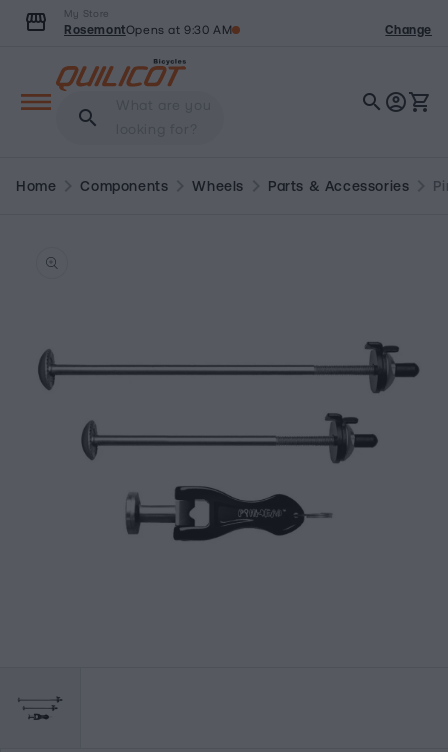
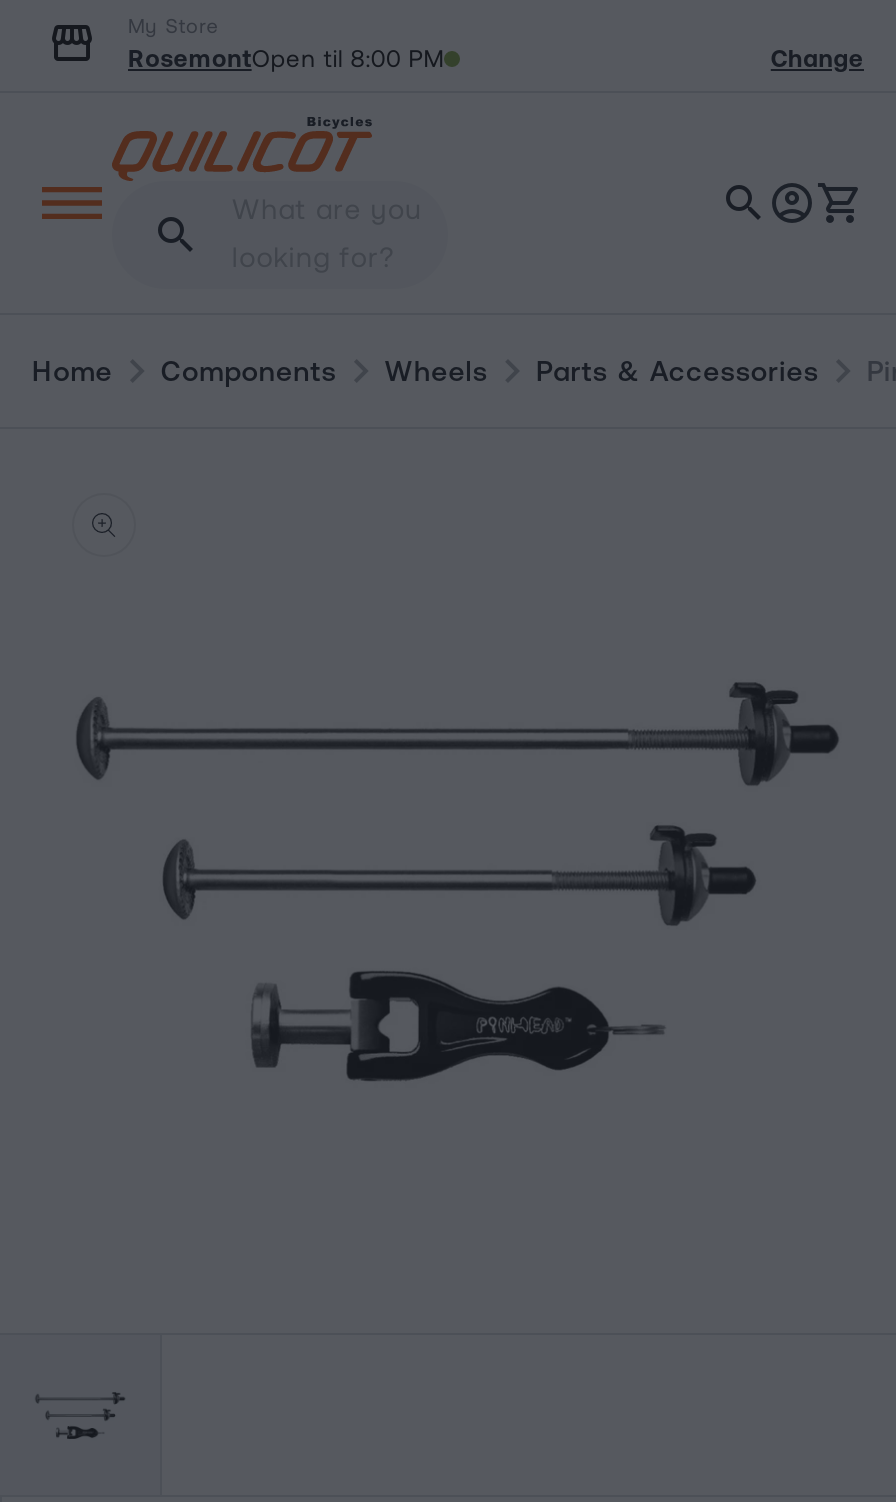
[64,23,232,37] RosemontOpens at 9:30 AM -> [128,45,445,73] RosemontOpen til 8:00 PM

